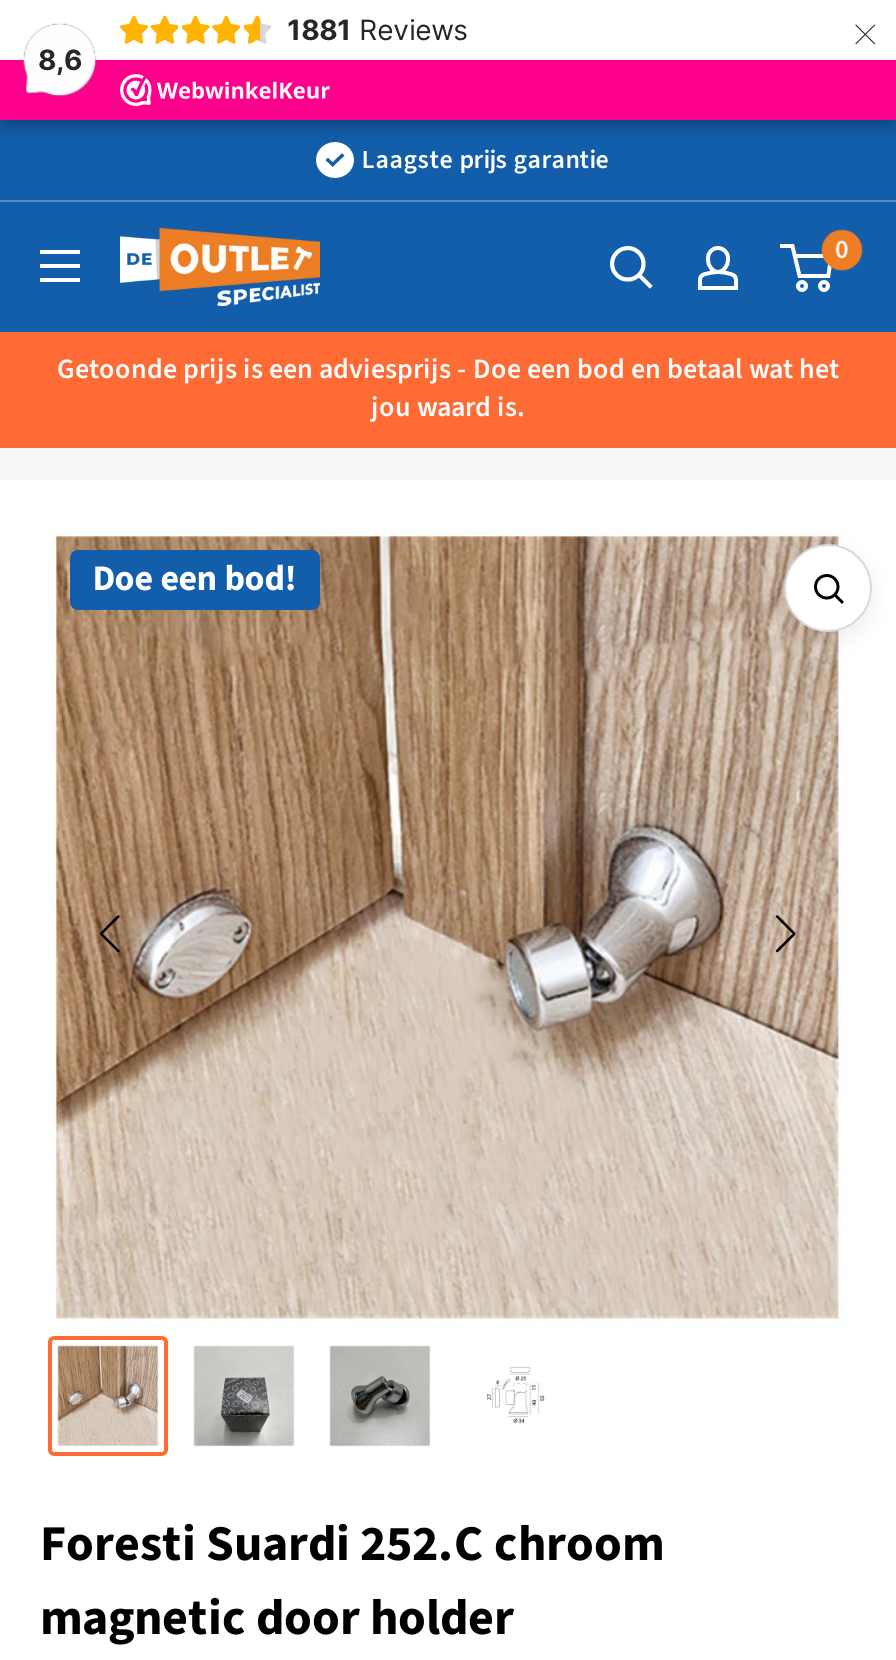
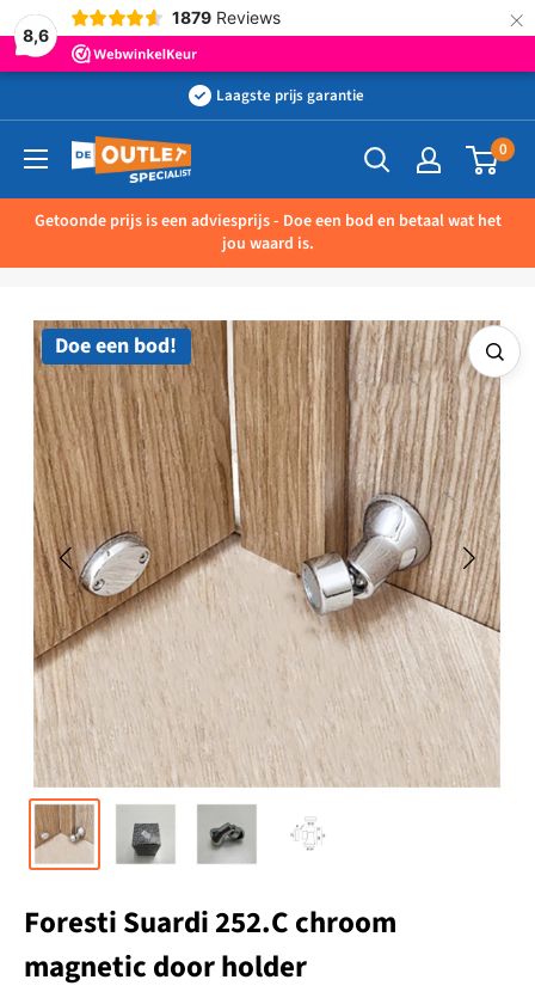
[287,12,467,46] 1881 Reviews -> [171,7,280,27] 1879 Reviews

